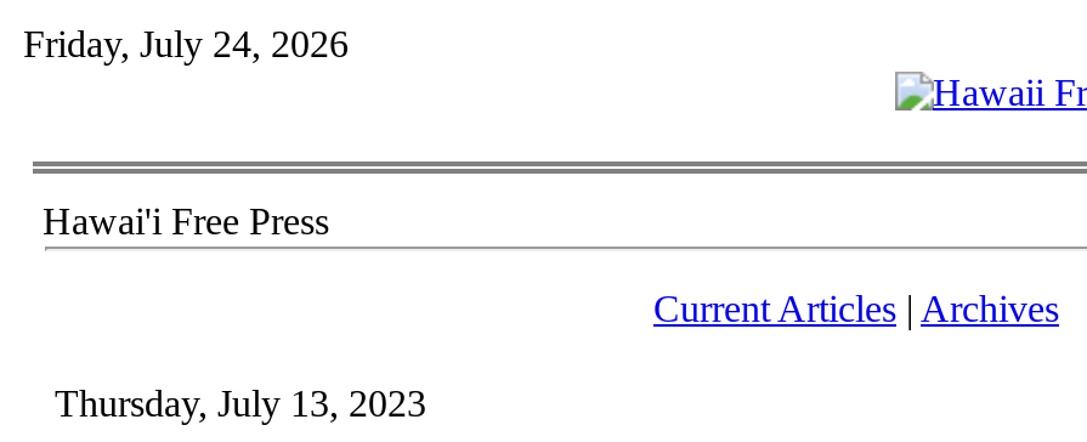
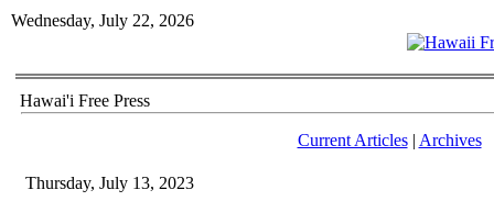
[23,23,349,64] Friday, July 24, 2026 -> [11,11,194,30] Wednesday, July 22, 2026

